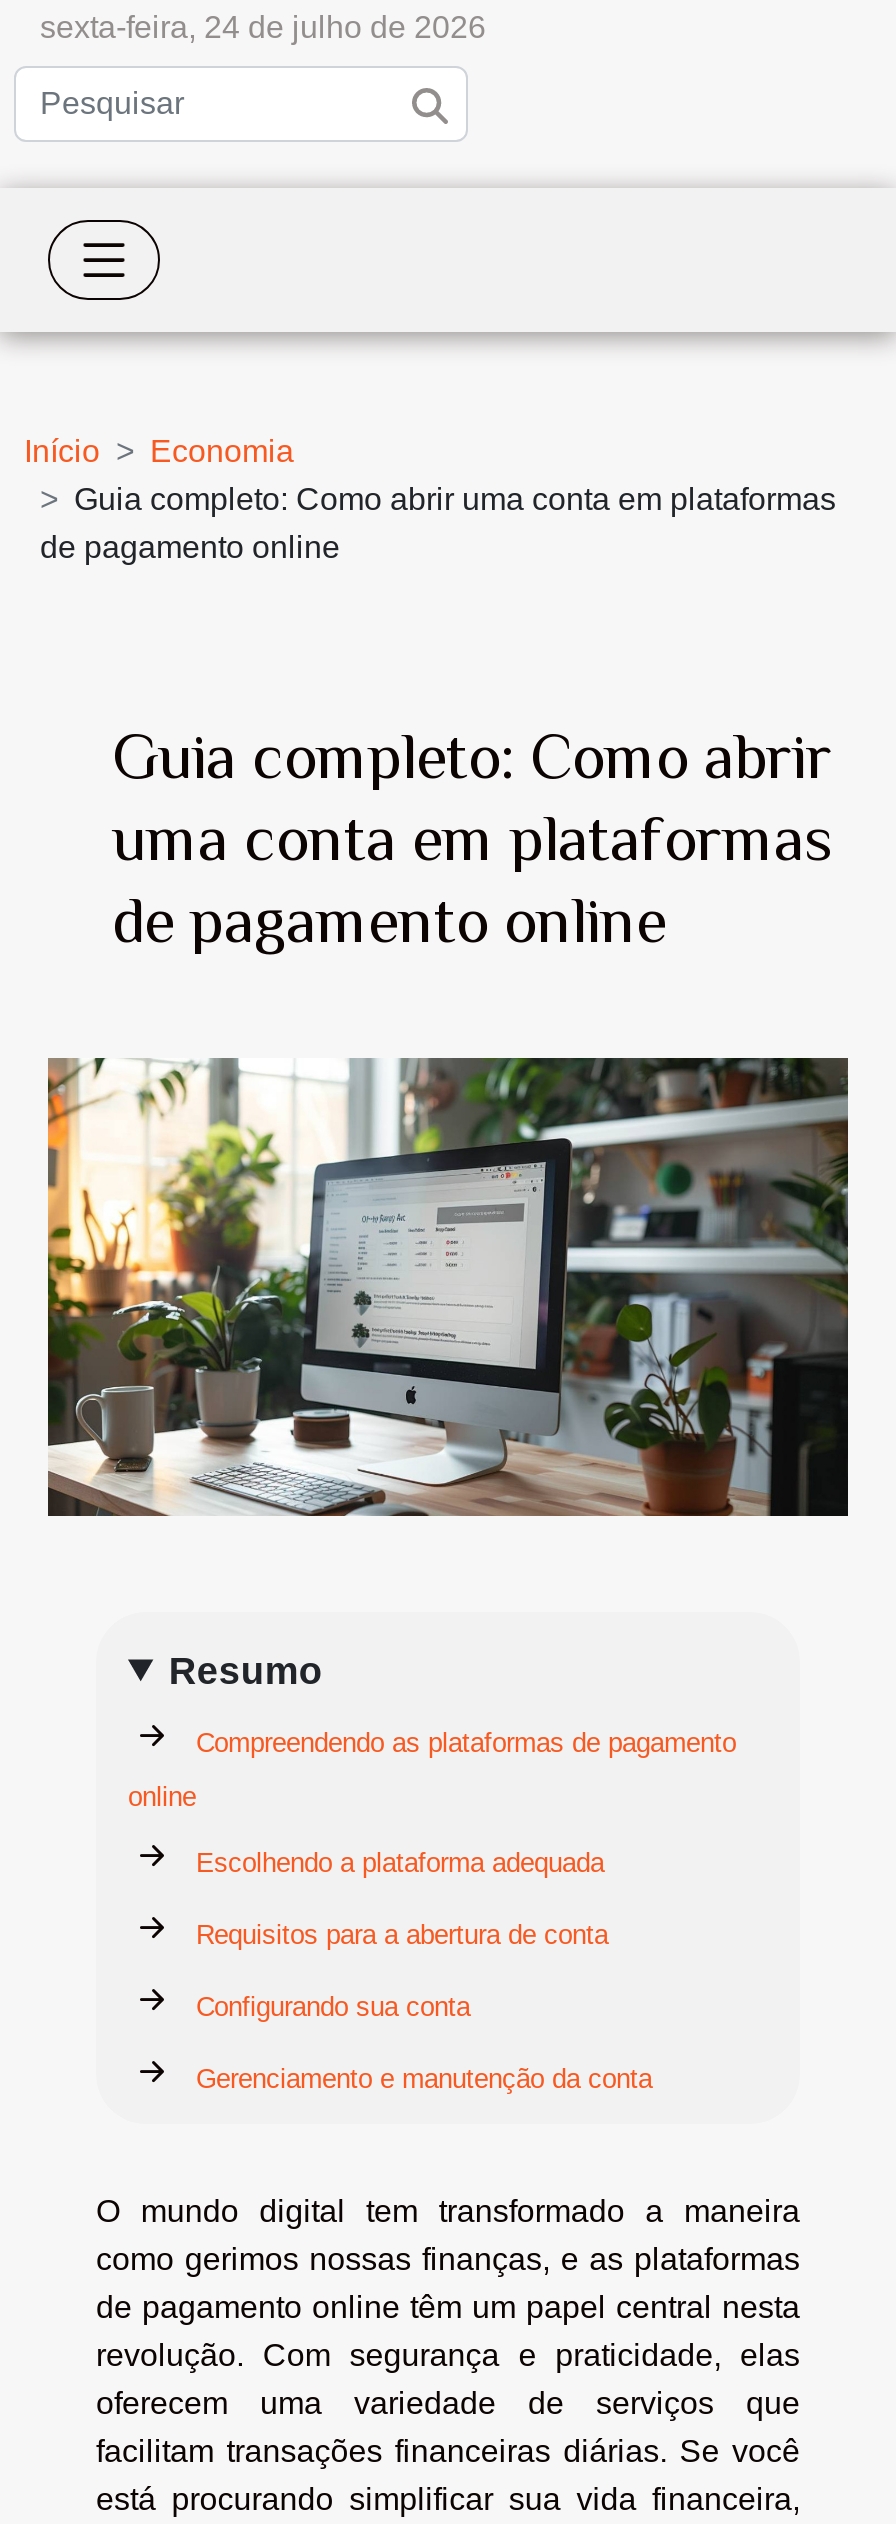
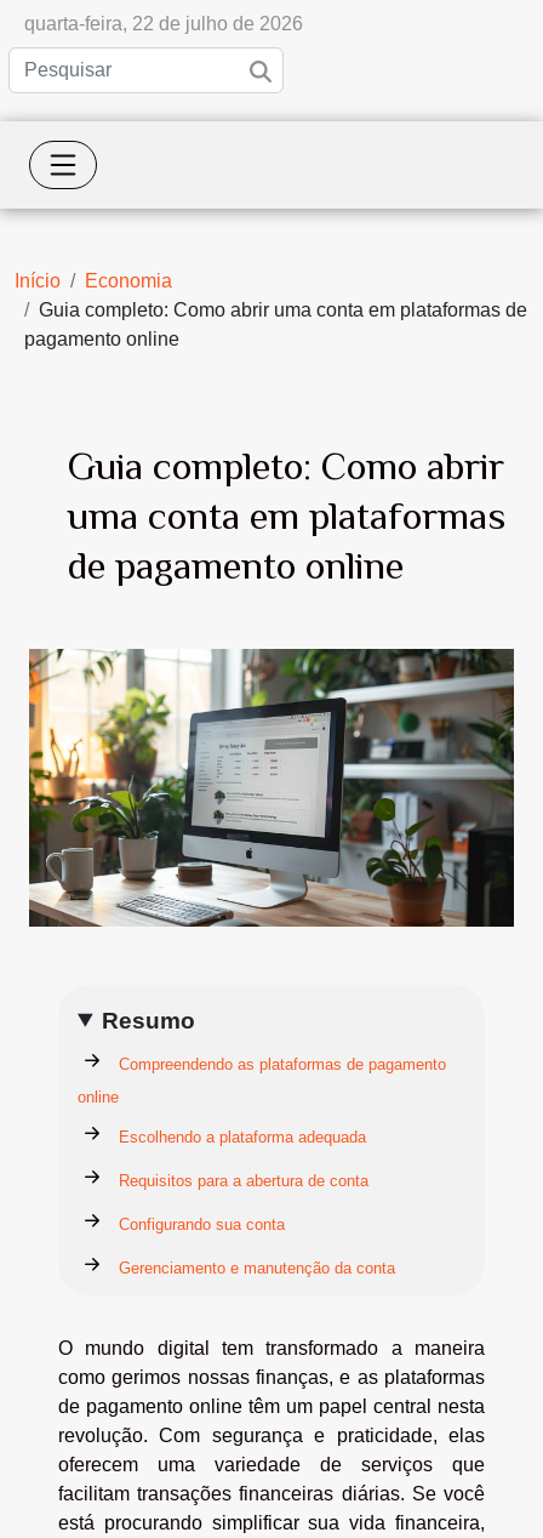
[40,10,486,44] sexta-feira, 24 de julho de 2026 -> [24,13,303,34] quarta-feira, 22 de julho de 2026

